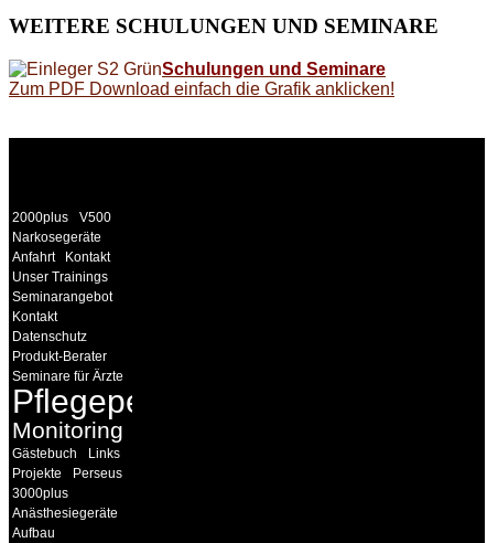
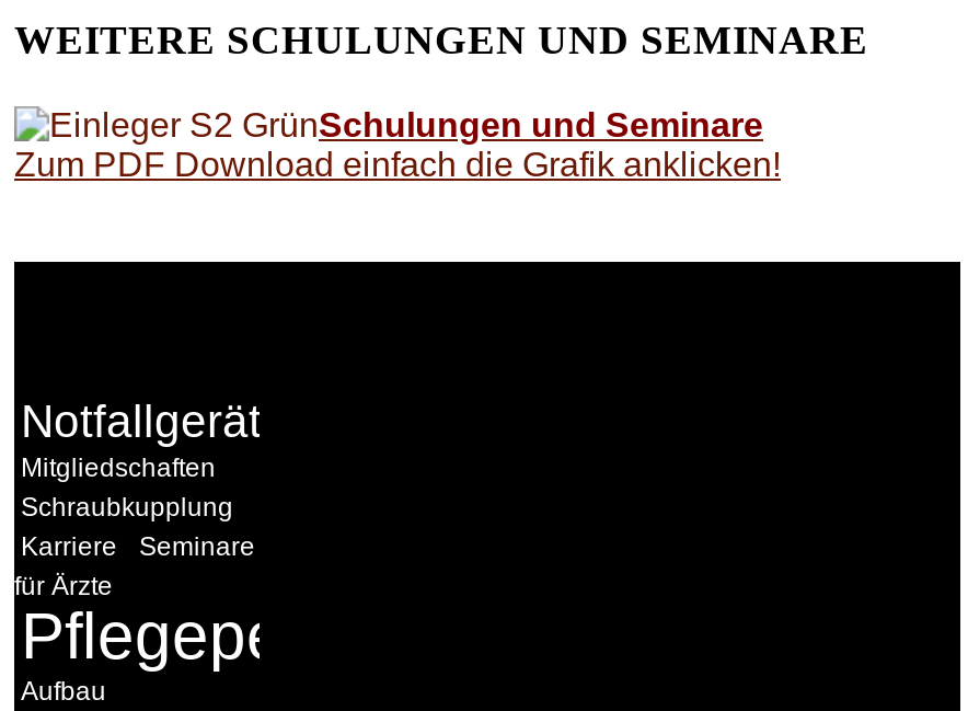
[12,210,123,384] 2000plus | V500 | Narkosegeräte | Anfahrt Kontakt | Unser Trainings | Seminarangebot | Kontakt | Datenschutz | Produkt-Berater | Seminare für Ärzte -> [14,396,288,602] Notfallgeräte | Mitgliedschaften | Schraubkupplung | Karriere | Seminare | für Ärzte
[12,418,123,521] Monitoring | Gästebuch | Links | Projekte | Perseus | 3000plus | Anästhesiegeräte -> none

